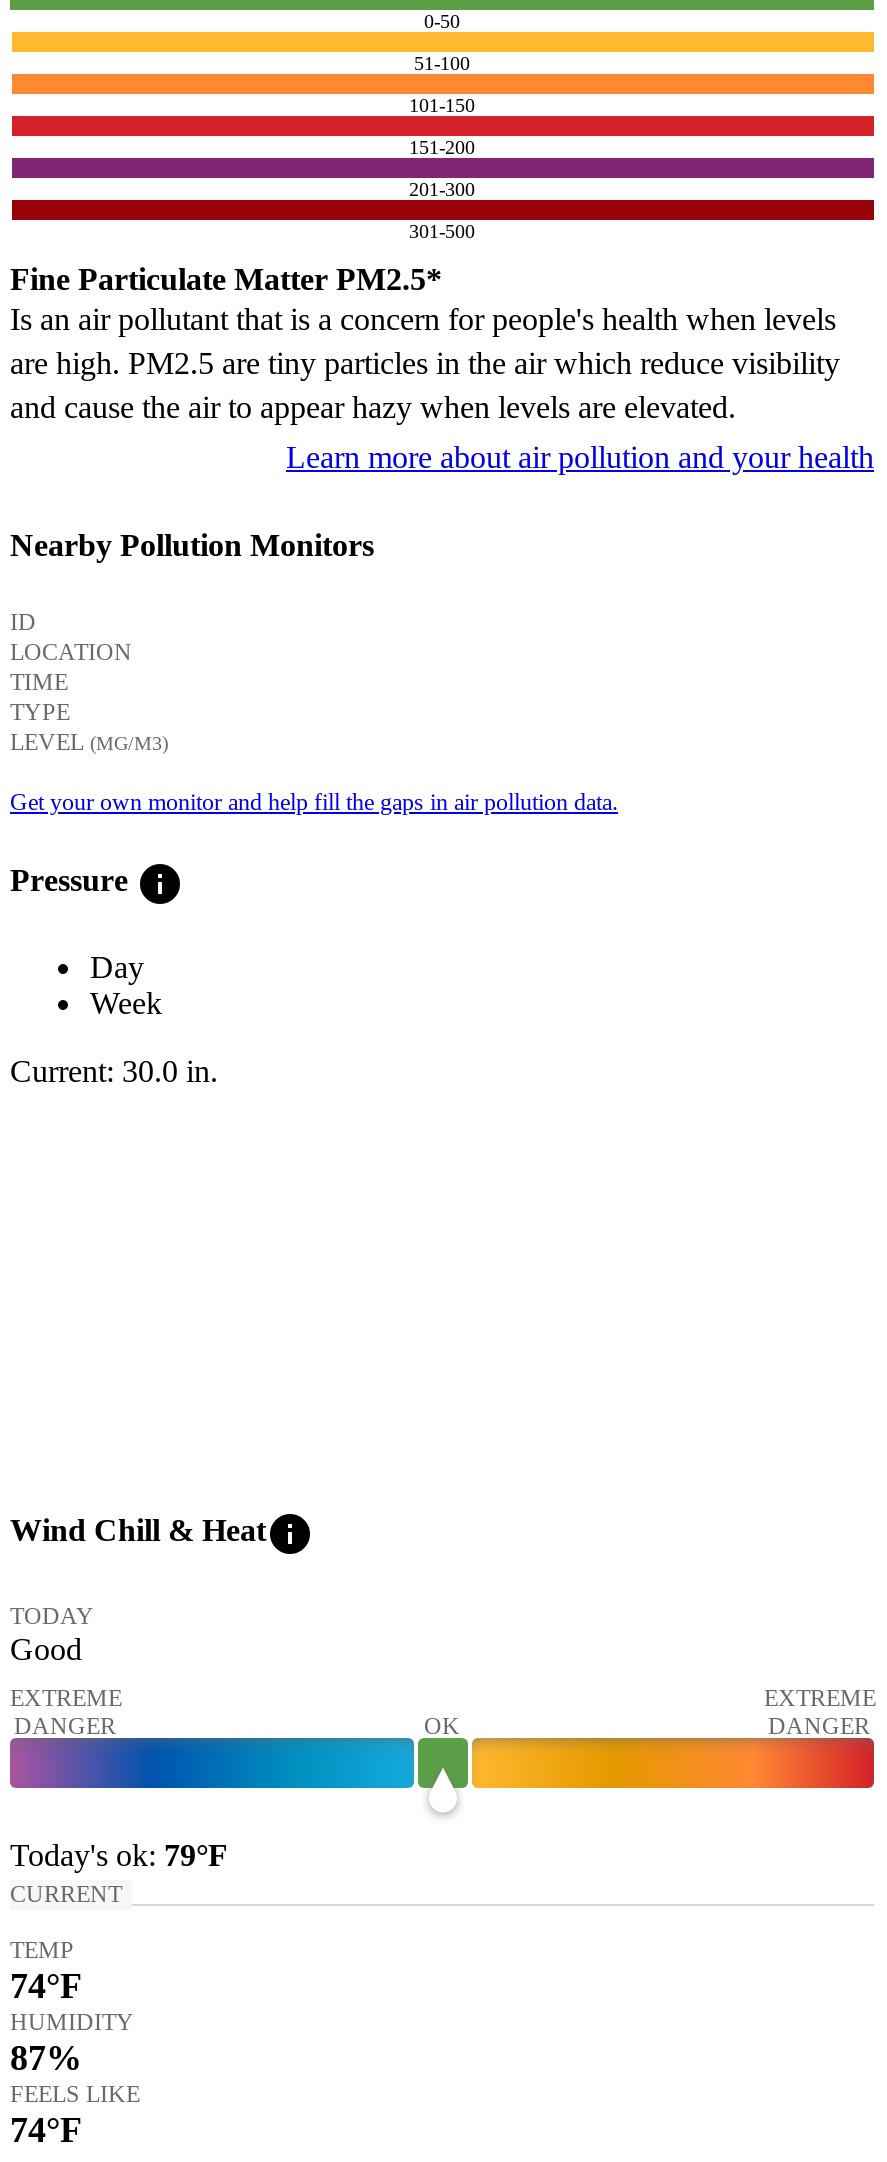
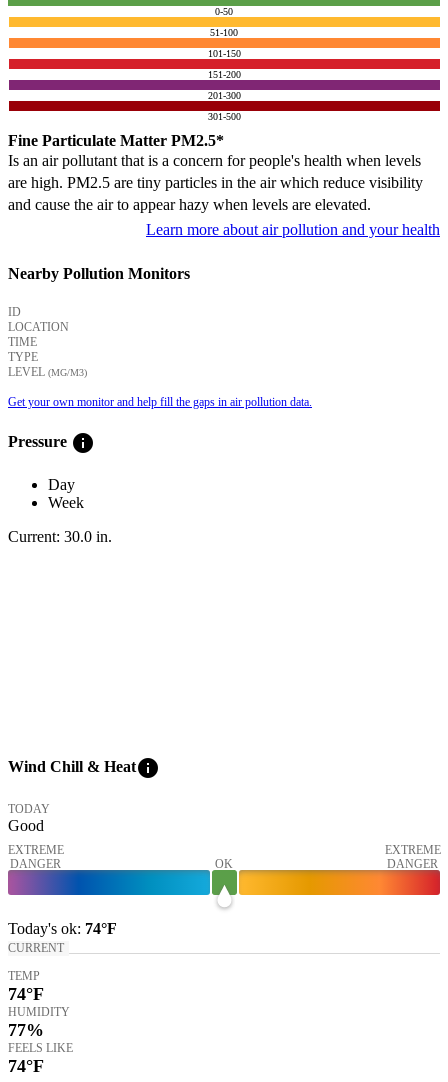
[10,1837,228,1871] Today's ok: 79°F -> [8,919,117,936] Today's ok: 74°F
[10,2037,82,2077] 87% -> [8,1019,44,1039] 77%

